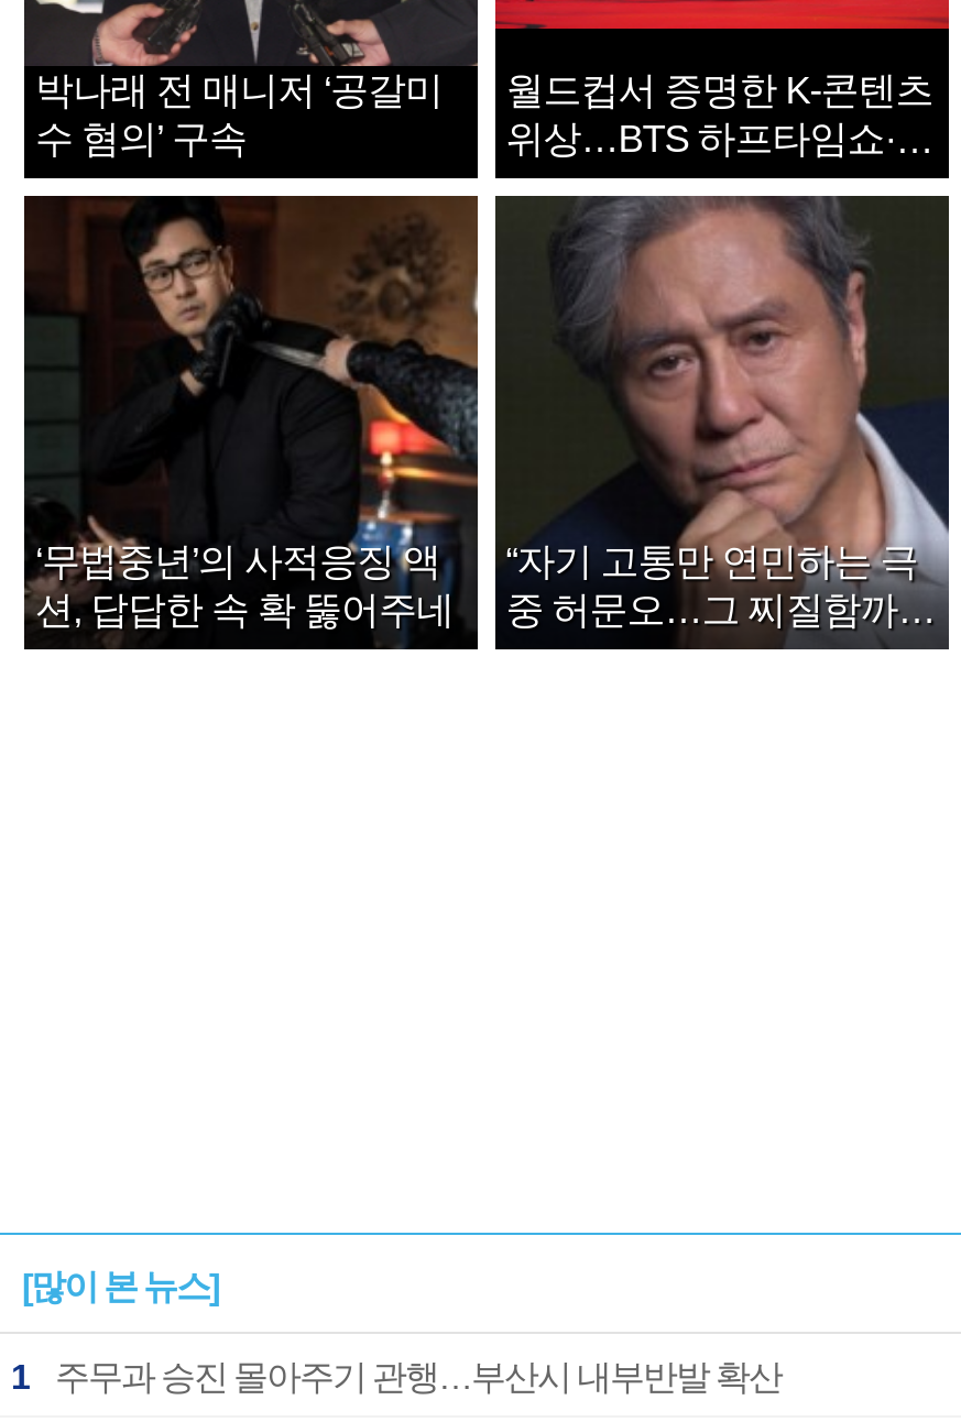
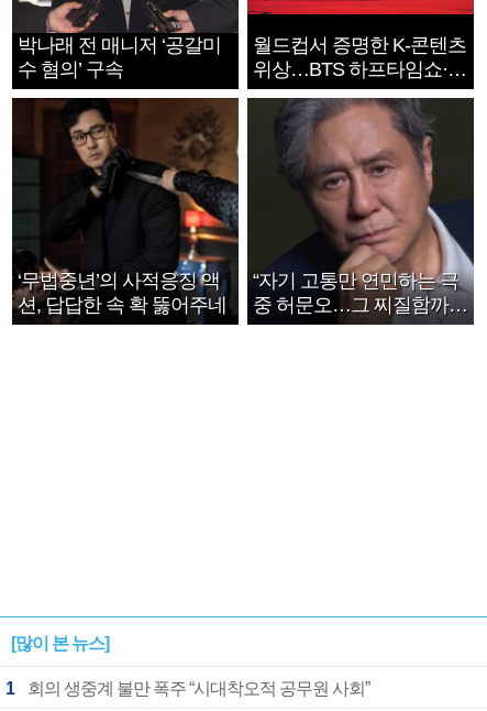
[55,1358,782,1396] 주무과 승진 몰아주기 관행…부산시 내부반발 확산 -> [27,679,369,698] 회의 생중계 불만 폭주 “시대착오적 공무원 사회”

